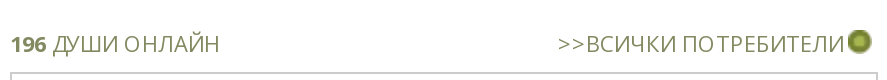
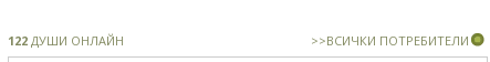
[10,28,220,58] 196 ДУШИ ОНЛАЙН -> [8,32,124,49] 122 ДУШИ ОНЛАЙН

